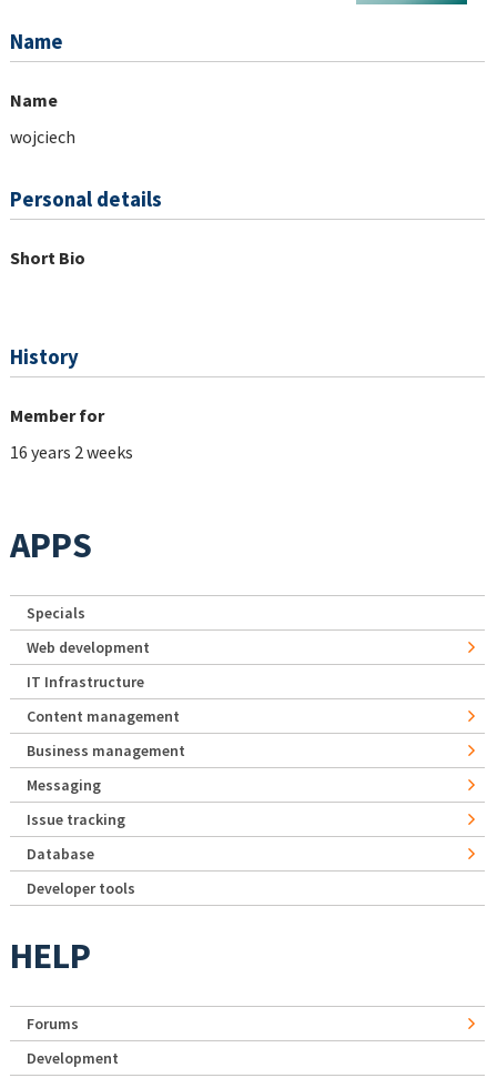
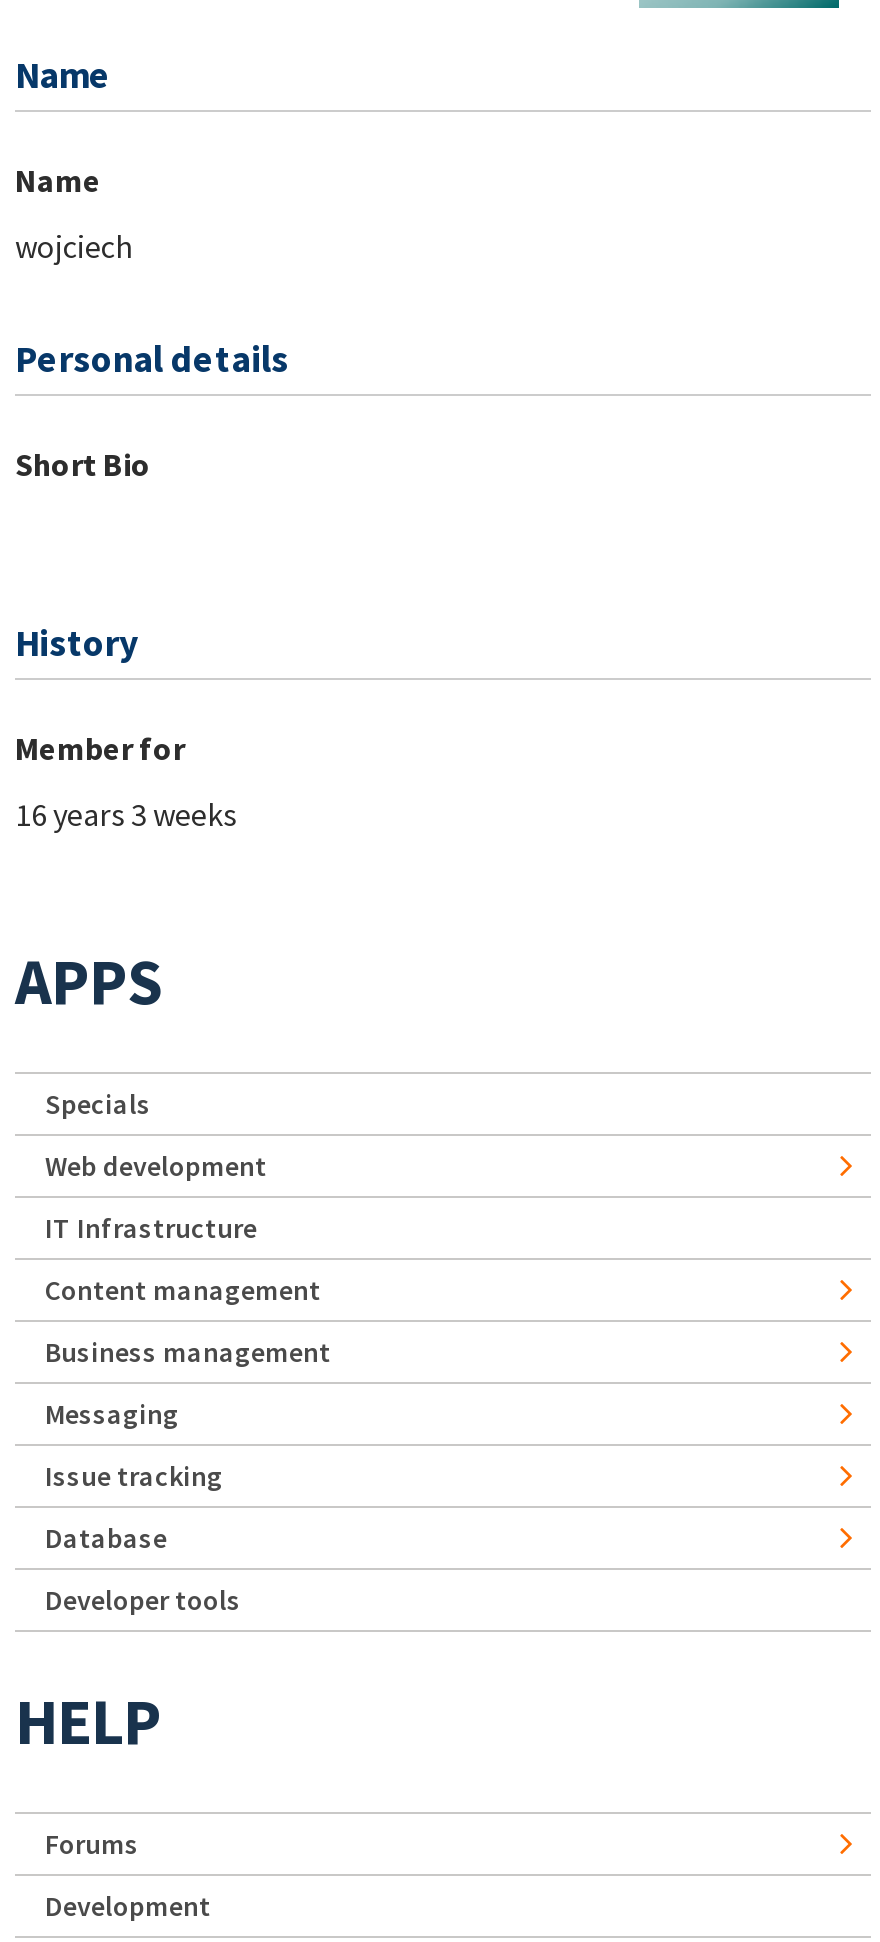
[10,440,133,463] 16 years 2 weeks -> [15,793,237,833] 16 years 3 weeks

